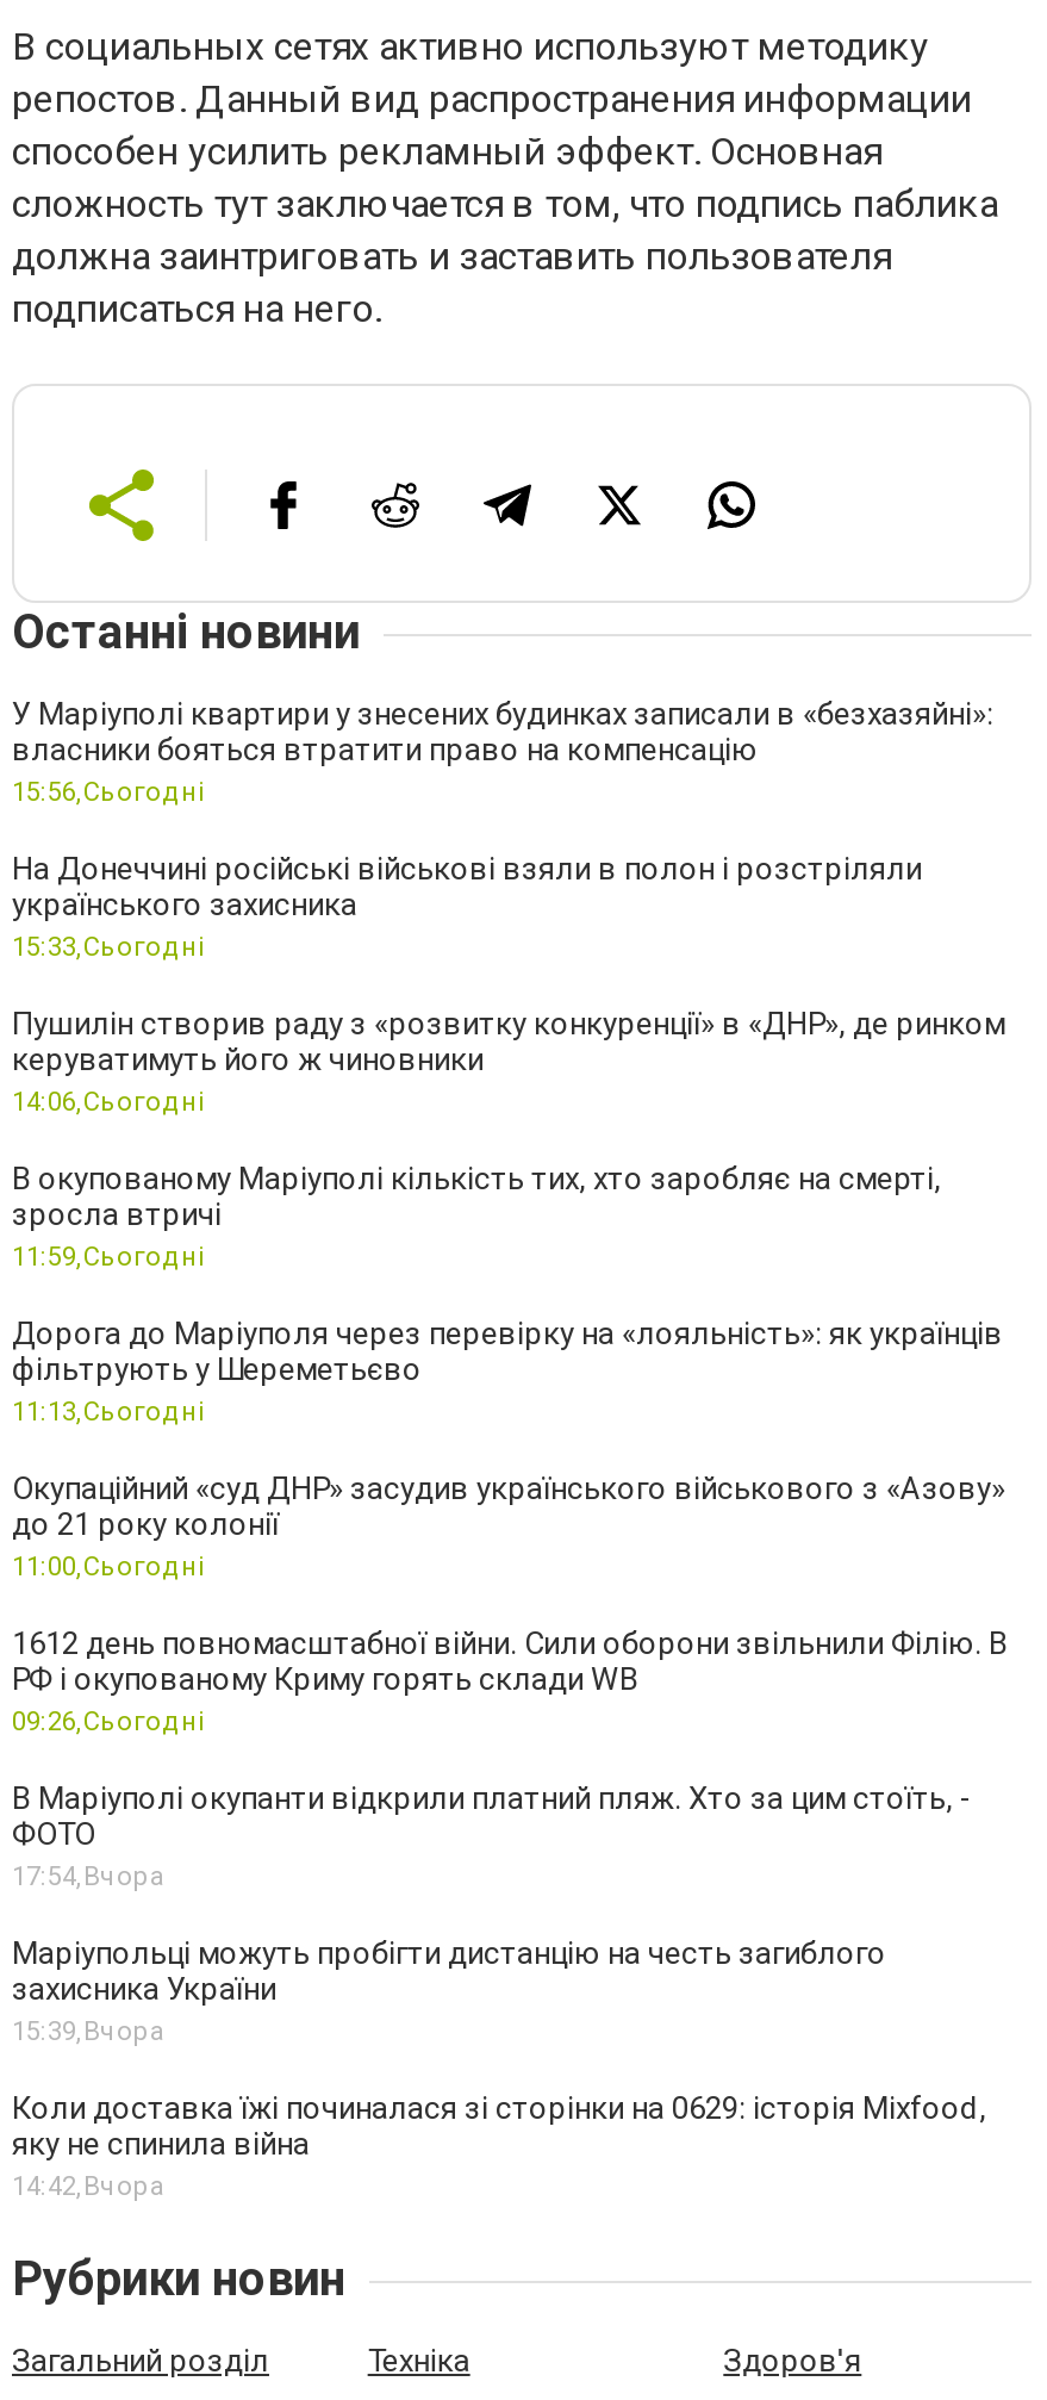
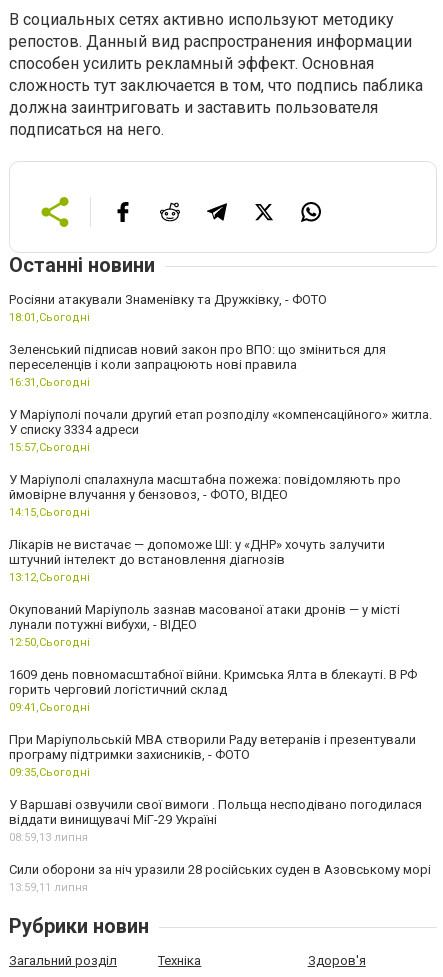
[12,696,993,808] У Маріуполі квартири у знесених будинках записали в «безхазяйні»: | власники бояться втратити право на компенсацію | 15:56,Сьогодні -> [9,292,327,324] Росіяни атакували Знаменівку та Дружківку, - ФОТО | 18:01, Сьогодні
[12,851,922,963] На Донеччині російські військові взяли в полон і розстріляли | українського захисника | 15:33,Сьогодні -> [9,342,386,389] Зеленський підписав новий закон про ВПО: що зміниться для | переселенців і коли запрацюють нові правила | 16:31,Сьогодні
[12,1006,1005,1118] Пушилін створив раду з «розвитку конкуренції» в «ДНР», де ринком | керуватимуть його ж чиновники | 14:06,Сьогодні -> [9,407,432,454] У Маріуполі почали другий етап розподілу «компенсаційного» житла. | У списку 3334 адреси | 15:57,Сьогодні
[12,1161,941,1273] В окупованому Маріуполі кількість тих, хто заробляє на смерті, | зросла втричі | 11:59,Сьогодні -> [9,472,401,519] У Маріуполі спалахнула масштабна пожежа: повідомляють про | ймовірне влучання у бензовоз, - ФОТО, ВІДЕО | 14:15,Сьогодні
[12,1316,1003,1428] Дорога до Маріуполя через перевірку на «лояльність»: як українців | фільтрують у Шереметьєво | 11:13,Сьогодні -> [9,537,385,584] Лікарів не вистачає — допоможе ШІ: у «ДНР» хочуть залучити | штучний інтелект до встановлення діагнозів | 13:12,Сьогодні
[12,1471,1005,1583] Окупаційний «суд ДНР» засудив українського військового з «Азову» | до 21 року колонії | 11:00,Сьогодні -> [9,602,400,649] Окупований Маріуполь зазнав масованої атаки дронів — у місті | лунали потужні вибухи, - ВІДЕО | 12:50,Сьогодні
[12,1625,1008,1737] 1612 день повномасштабної війни. Сили оборони звільнили Філію. В | РФ і окупованому Криму горять склади WB | 09:26,Сьогодні -> [9,667,417,714] 1609 день повномасштабної війни. Кримська Ялта в блекауті. В РФ | горить черговий логістичний склад | 09:41,Сьогодні
[12,1780,970,1892] В Маріуполі окупанти відкрили платний пляж. Хто за цим стоїть, - | ФОТО | 17:54, Вчора -> [9,732,416,779] При Маріупольській МВА створили Раду ветеранів і презентували | програму підтримки захисників, - ФОТО | 09:35, Сьогодні
[12,1935,886,2047] Маріупольці можуть пробігти дистанцію на честь загиблого | захисника України | 15:39, Вчора -> [9,797,422,844] У Варшаві озвучили свої вимоги . Польща несподівано погодилася | віддати винищувачі МіГ-29 Україні | 08:59, 13 липня
[12,2090,986,2202] Коли доставка їжі починалася зі сторінки на 0629: історія Mixfood, | яку не спинила війна | 14:42, Вчора -> [9,862,431,894] Сили оборони за ніч уразили 28 російських суден в Азовському морі | 13:59,11 липня

